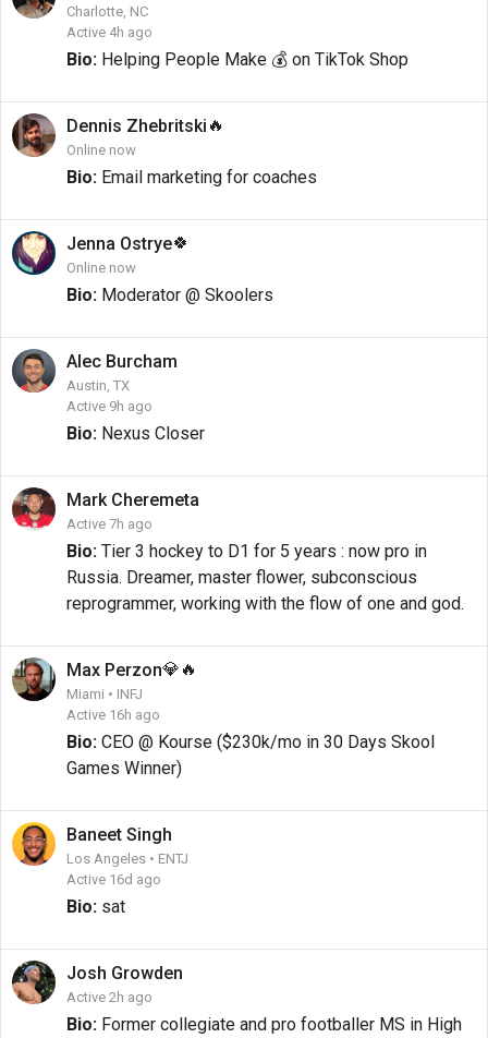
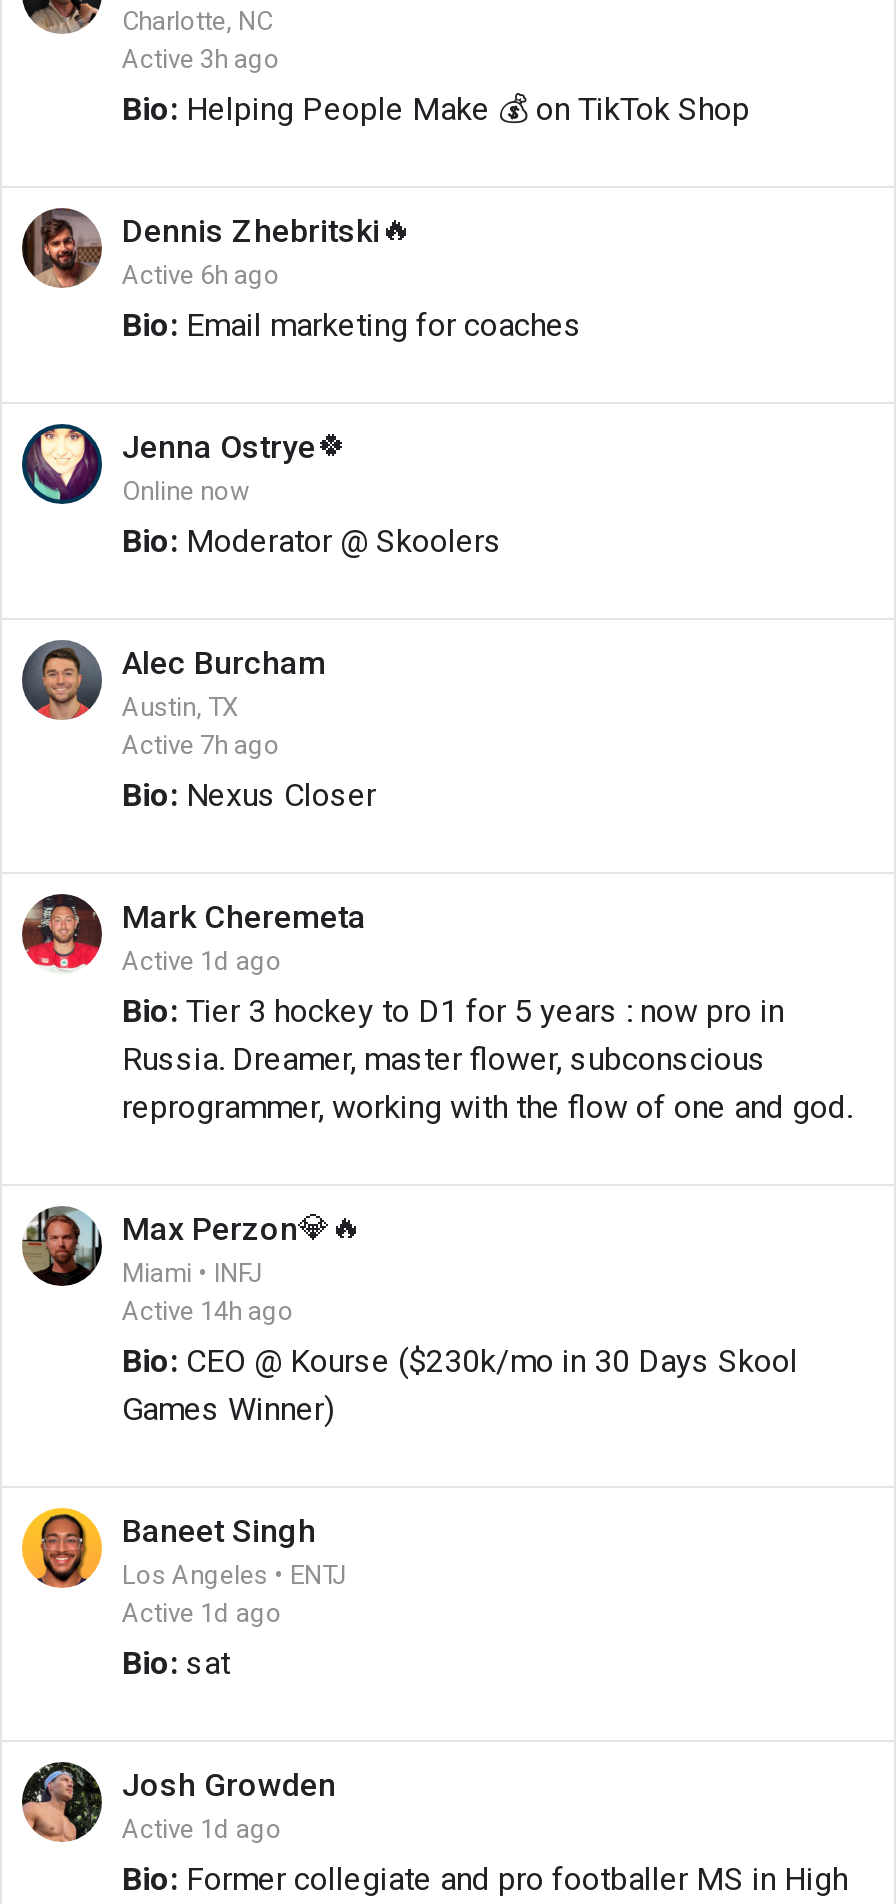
[66,24,152,40] Active 4h ago -> [122,44,280,74] Active 3h ago
[66,142,136,158] Online now -> [122,260,280,290] Active 6h ago
[66,398,152,414] Active 9h ago -> [122,730,280,760] Active 7h ago
[66,516,152,532] Active 7h ago -> [122,946,282,976] Active 1d ago
[66,707,160,723] Active 16h ago -> [122,1296,294,1326] Active 14h ago
[66,871,161,888] Active 16d ago -> [122,1598,282,1628] Active 1d ago
[66,989,152,1005] Active 2h ago -> [122,1814,282,1844] Active 1d ago

